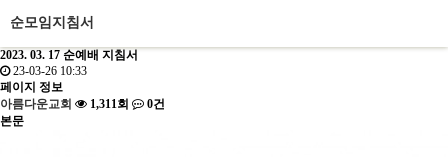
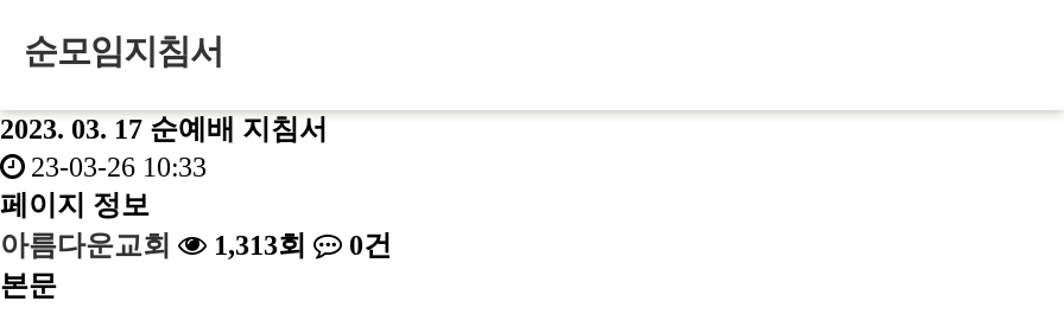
[0,97,165,111] 아름다운교회 1,311회 0건 -> [0,229,392,262] 아름다운교회 1,313회 0건

